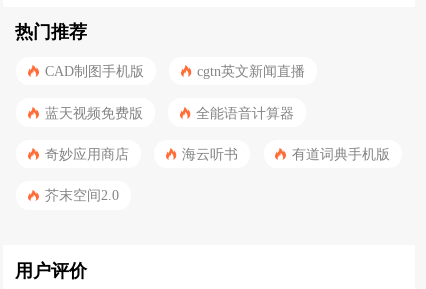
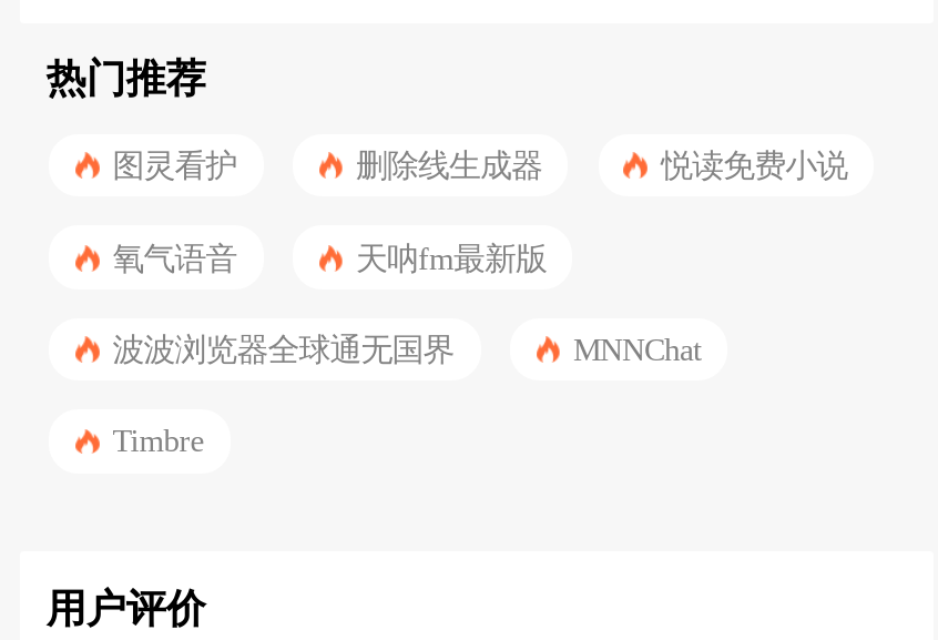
[45,63,305,79] CAD制图手机版 | cgtn英文新闻直播 -> [112,148,848,183] 图灵看护 | 删除线生成器 | 悦读免费小说
[45,105,294,121] 蓝天视频免费版 | 全能语音计算器 -> [112,240,546,275] 氧气语音 | 天呐fm最新版
[45,146,390,162] 奇妙应用商店 | 海云听书 | 有道词典手机版 -> [112,332,702,367] 波波浏览器全球通无国界 | MNNChat
[45,187,119,203] 芥末空间2.0 -> [112,424,203,459] Timbre

